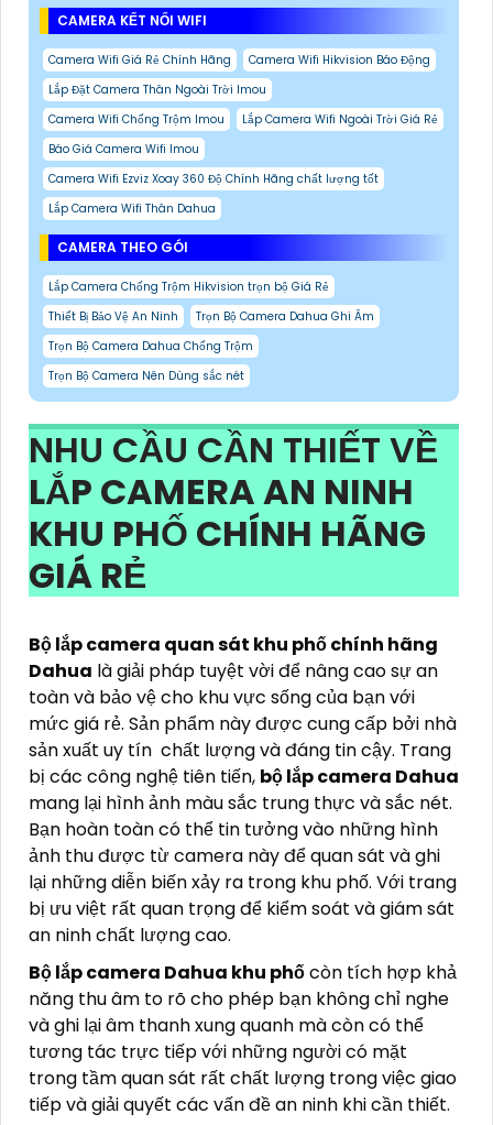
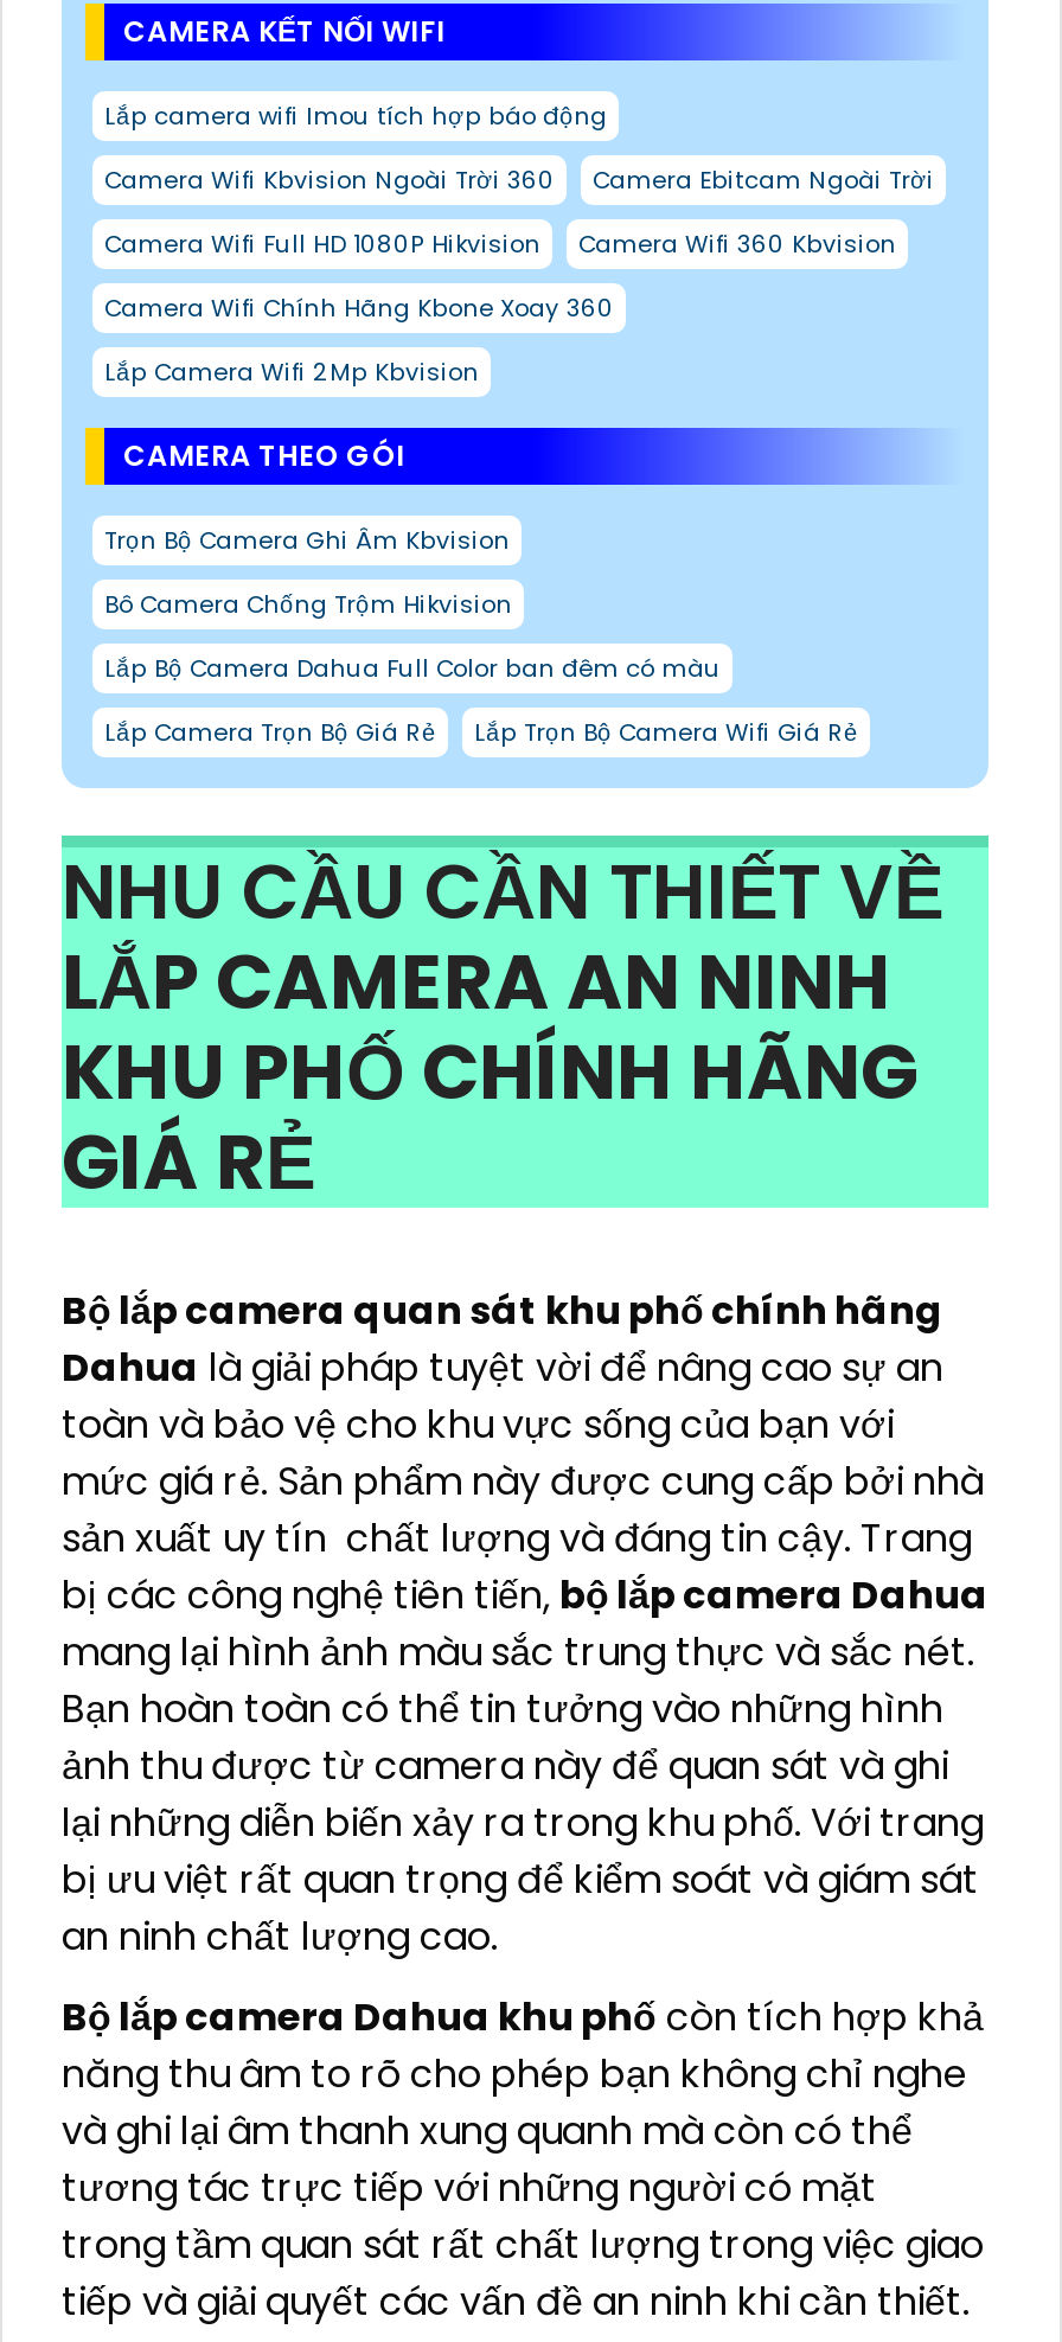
[48,52,438,217] Camera Wifi Giá Rẻ Chính Hãng | Camera Wifi Hikvision Báo Động | Lắp Đặt Camera Thân Ngoài Trời Imou | Camera Wifi Chống Trộm Imou | Lắp Camera Wifi Ngoài Trời Giá Rẻ | Báo Giá Camera Wifi Imou | Camera Wifi Ezviz Xoay 360 Độ Chính Hãng chất lượng tốt | Lắp Camera Wifi Thân Dahua -> [104,98,934,390] Lắp camera wifi Imou tích hợp báo động | Camera Wifi Kbvision Ngoài Trời 360 | Camera Ebitcam Ngoài Trời | Camera Wifi Full HD 1080P Hikvision | Camera Wifi 360 Kbvision | Camera Wifi Chính Hãng Kbone Xoay 360 | Lắp Camera Wifi 2Mp Kbvision
[48,278,329,295] Lắp Camera Chống Trộm Hikvision trọn bộ Giá Rẻ -> [104,523,510,558] Trọn Bộ Camera Ghi Âm Kbvision
[48,308,374,325] Thiết Bị Bảo Vệ An Ninh | Trọn Bộ Camera Dahua Ghi Âm -> [104,587,512,622] Bô Camera Chống Trộm Hikvision
[48,338,253,354] Trọn Bộ Camera Dahua Chống Trộm -> [104,651,721,686] Lắp Bộ Camera Dahua Full Color ban đêm có màu
[48,368,244,384] Trọn Bộ Camera Nên Dùng sắc nét -> [104,715,858,750] Lắp Camera Trọn Bộ Giá Rẻ | Lắp Trọn Bộ Camera Wifi Giá Rẻ

